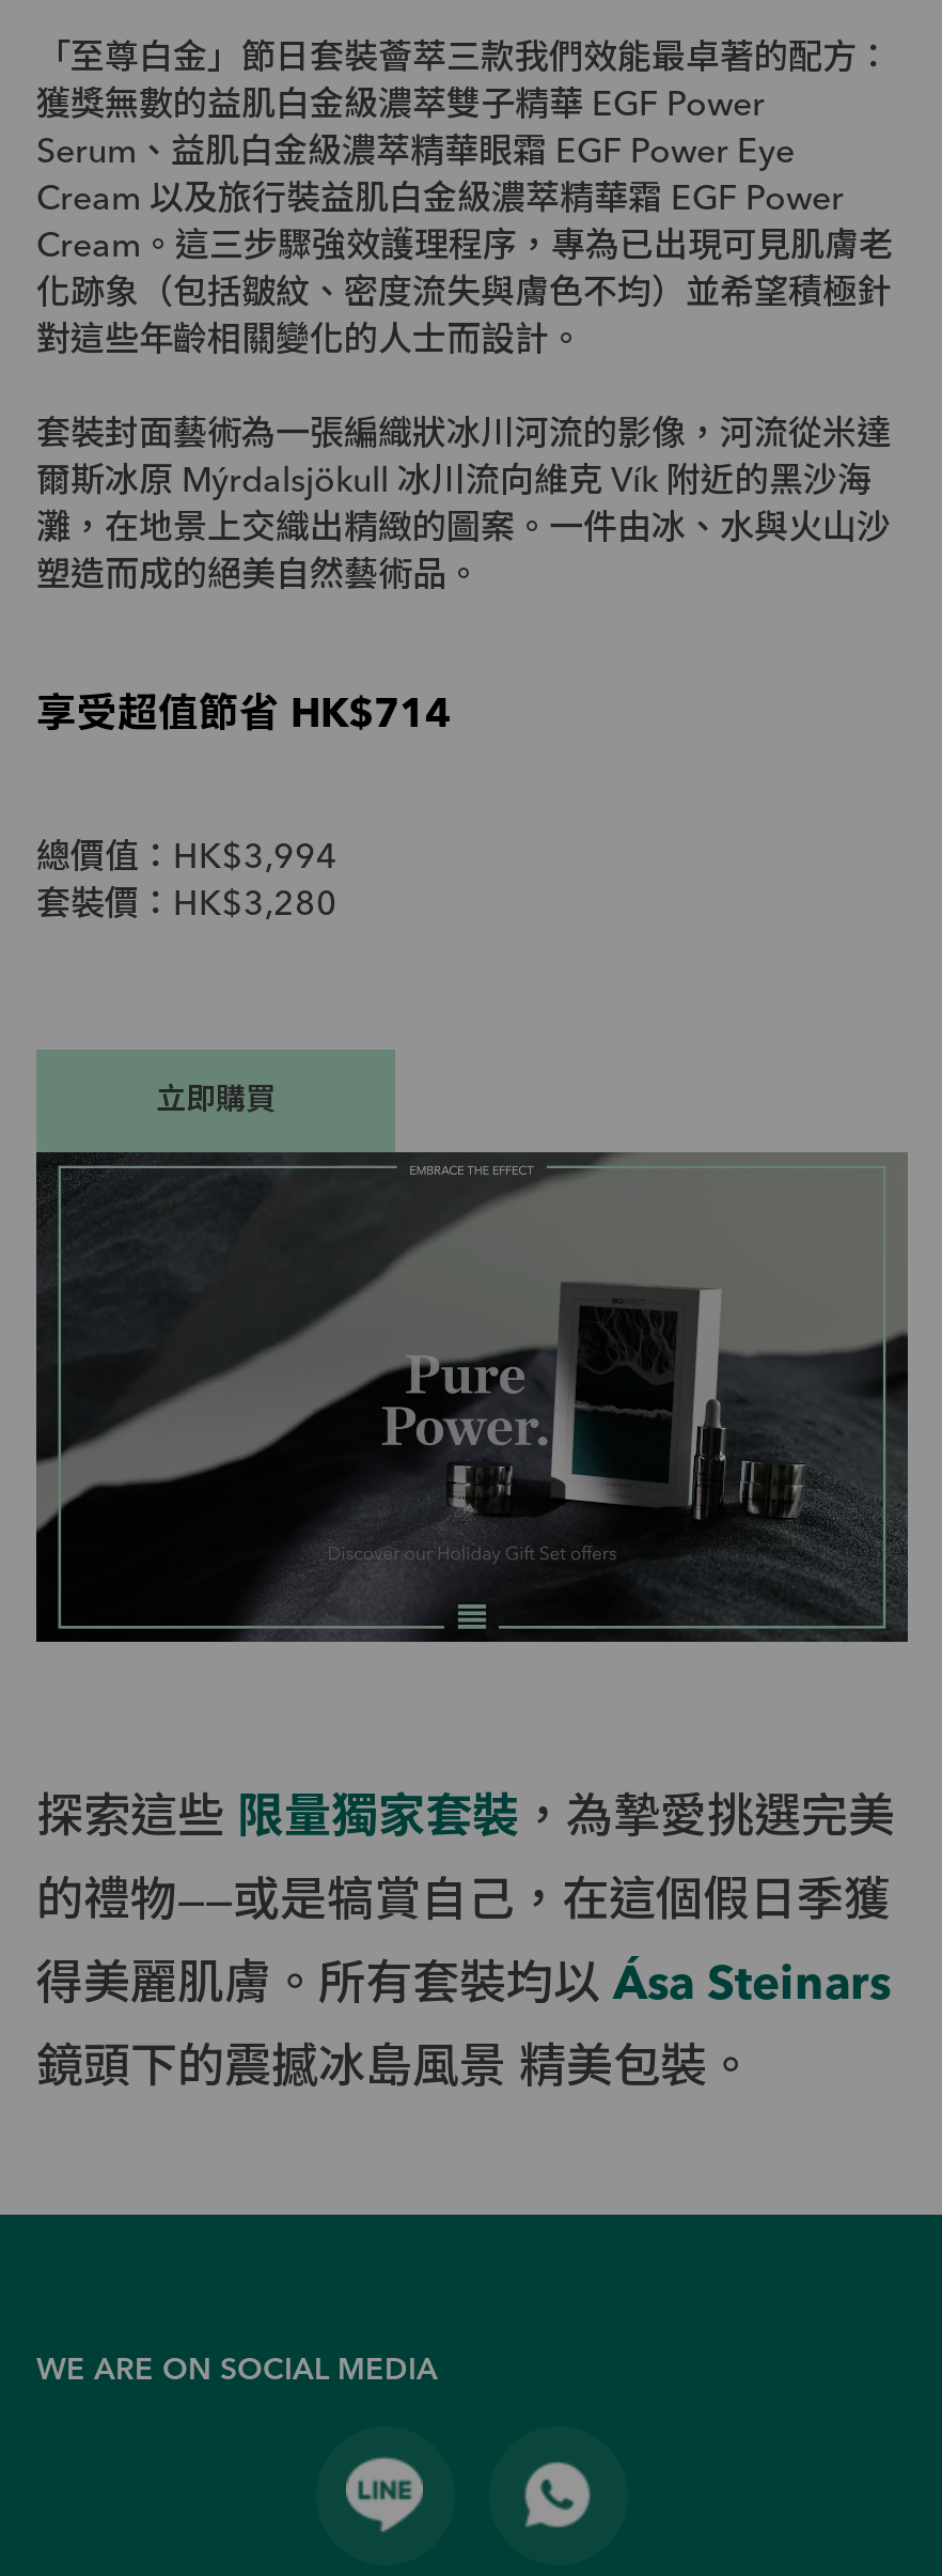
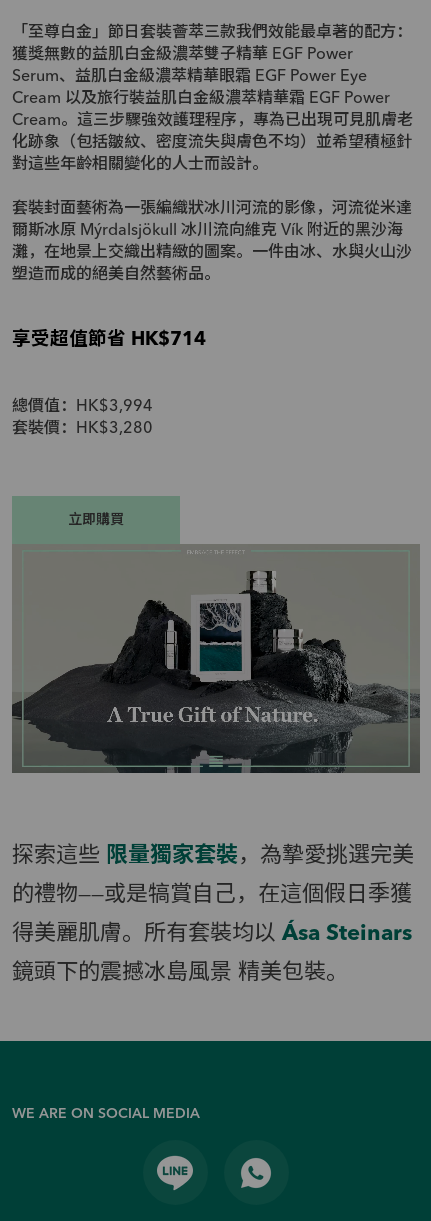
[34,1150,908,1642] [image] -> [12,544,420,773] [image]

